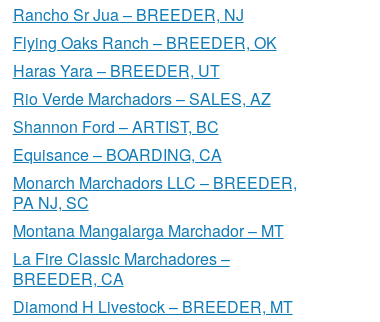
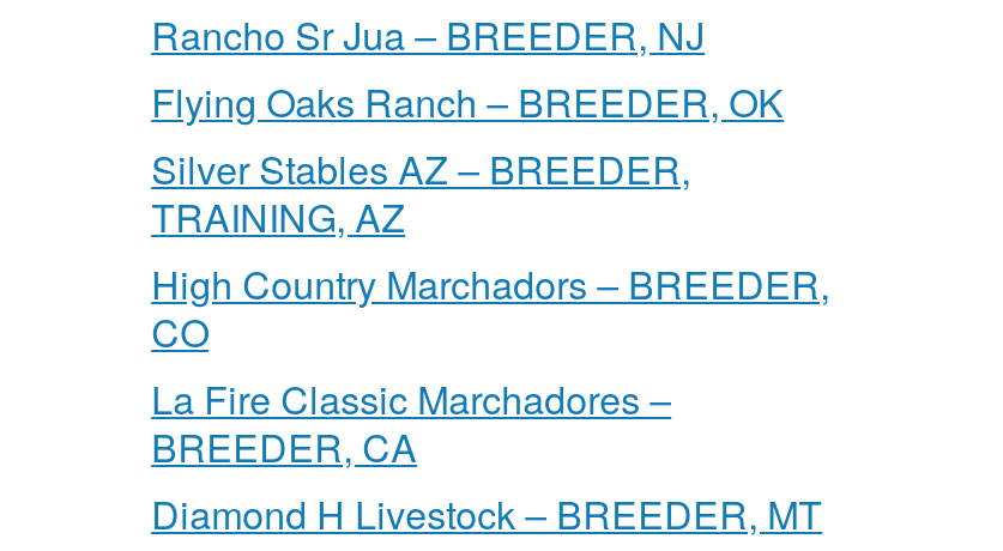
[13,59,297,242] Haras Yara – BREEDER, UT | Rio Verde Marchadors – SALES, AZ | Shannon Ford – ARTIST, BC | Equisance – BOARDING, CA | Monarch Marchadors LLC – BREEDER, | PA NJ, SC | Montana Mangalarga Marchador – MT -> [151,141,829,359] Silver Stables AZ – BREEDER, | TRAINING, AZ | High Country Marchadors – BREEDER, | CO

